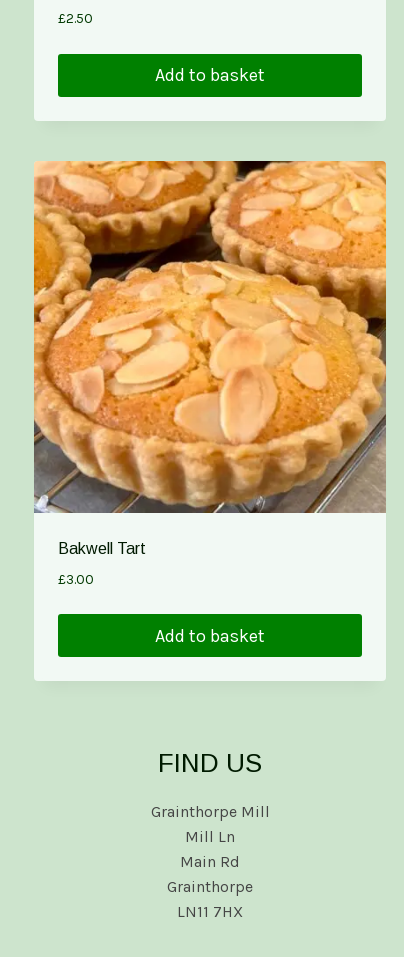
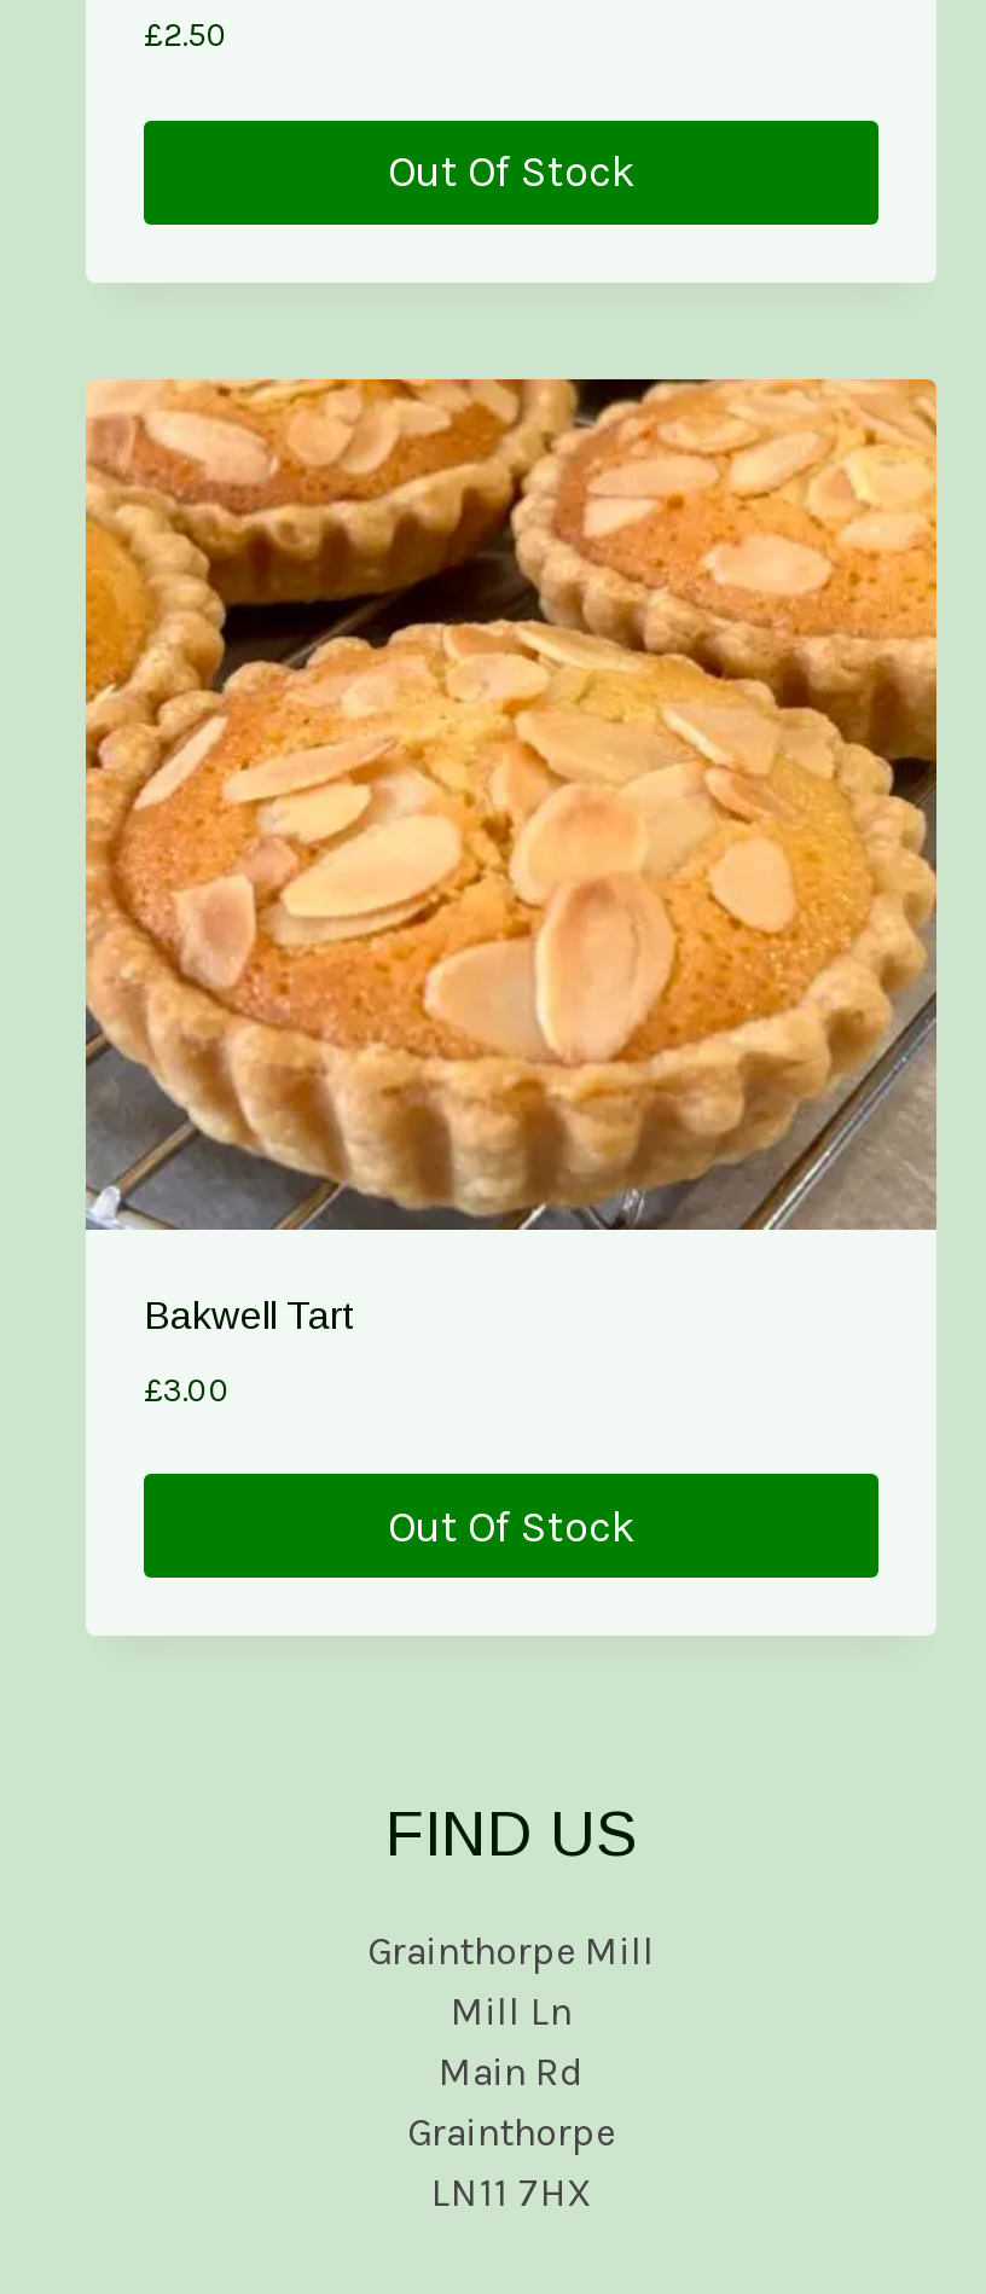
[155,64,265,86] Add to basket -> [388,146,634,199] Out Of Stock
[155,625,265,647] Add to basket -> [388,1499,634,1553] Out Of Stock

